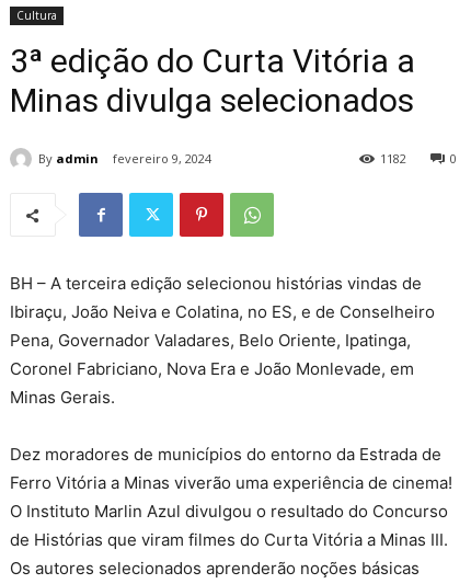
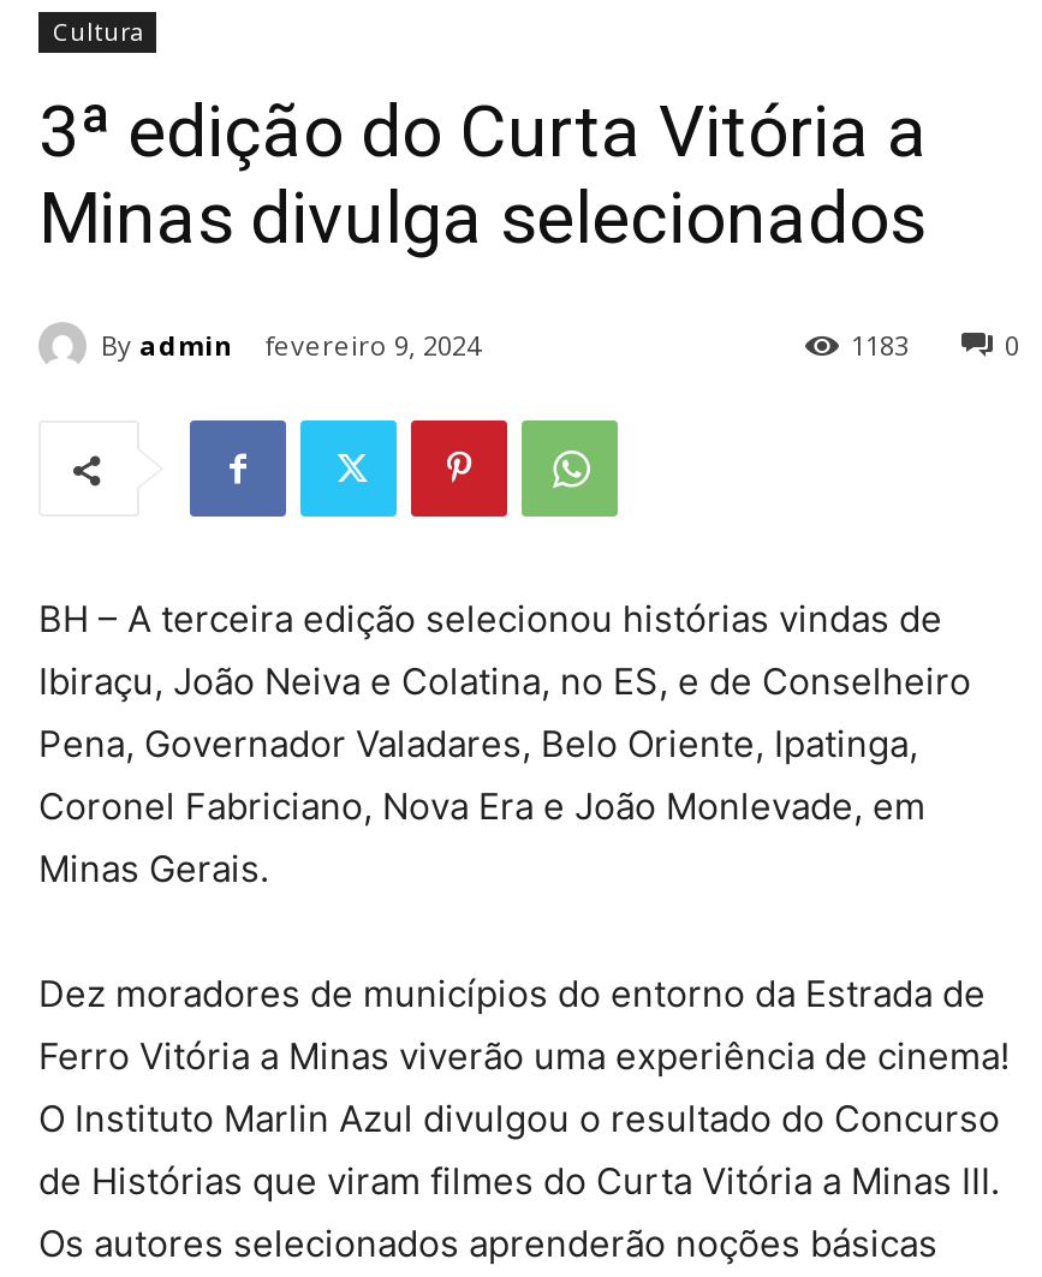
[380,150,406,167] 1182 -> [851,327,909,363] 1183

